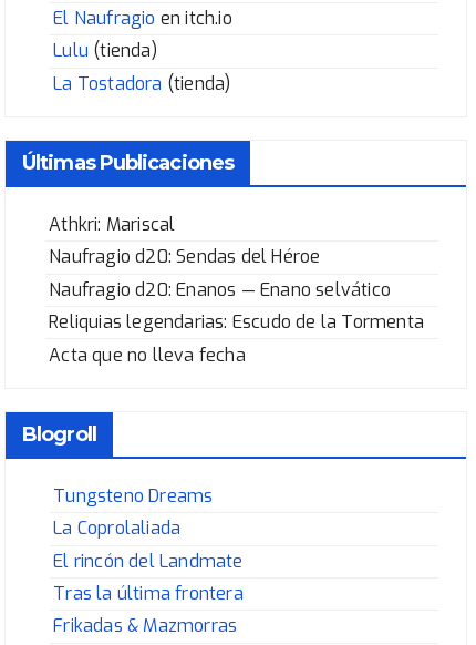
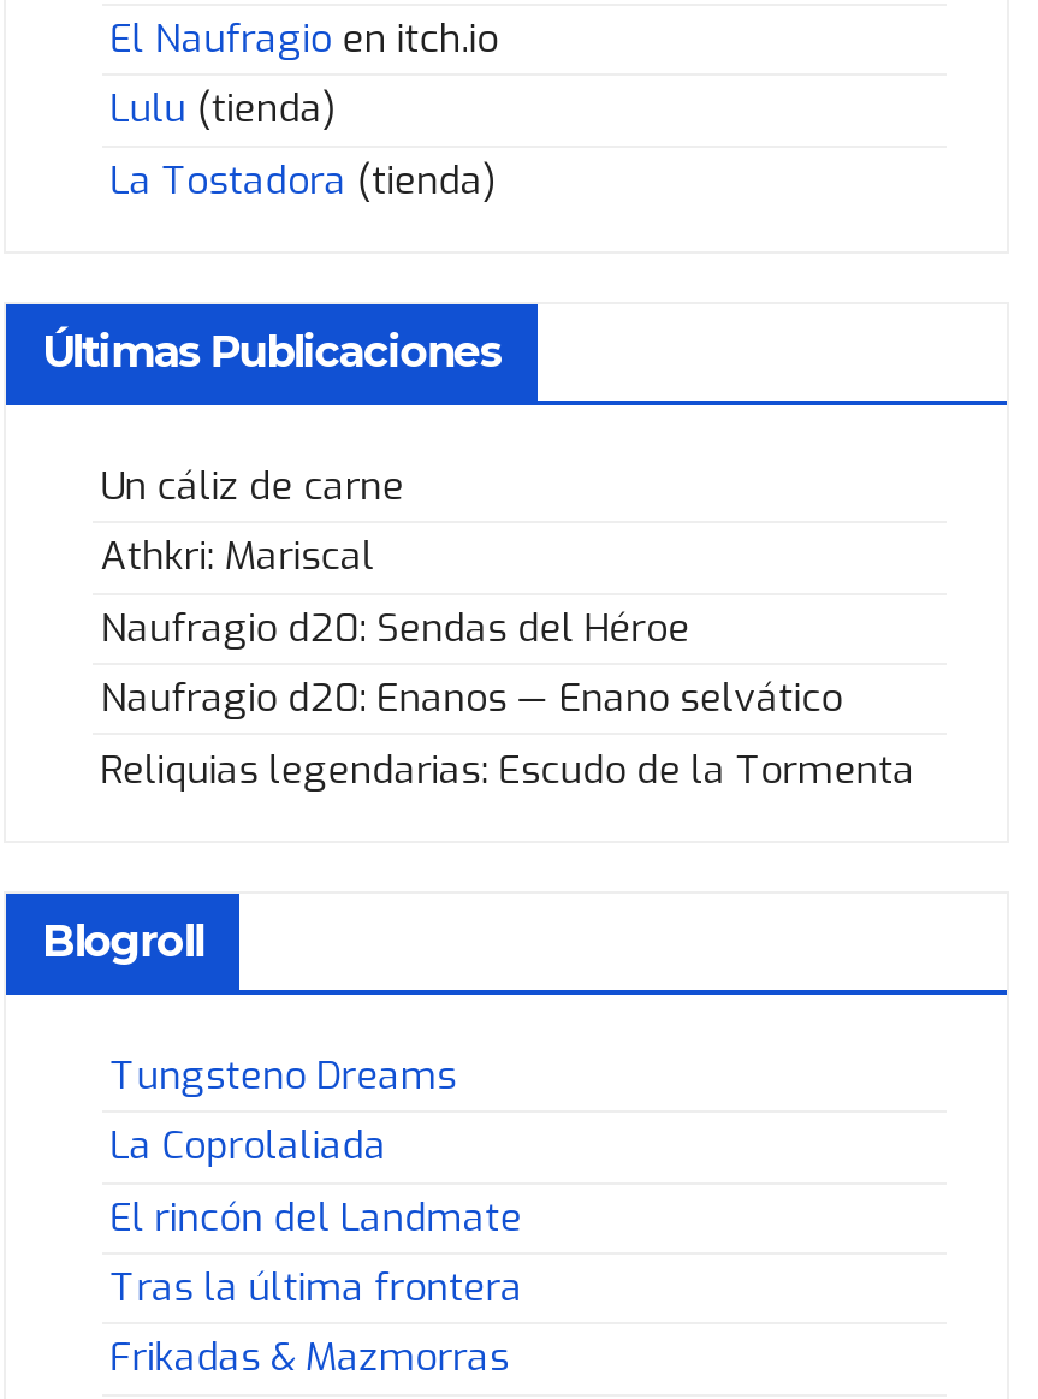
none -> [100,461,404,511] Un cáliz de carne
moved [49,213,424,334] -> [100,532,915,794]: Athkri: Mariscal | Naufragio d20: Sendas del Héroe | Naufragio d20: Enanos — Enano selvático | Reliquias legendarias: Escudo de la Tormenta
[49,343,246,366] Acta que no lleva fecha -> none

